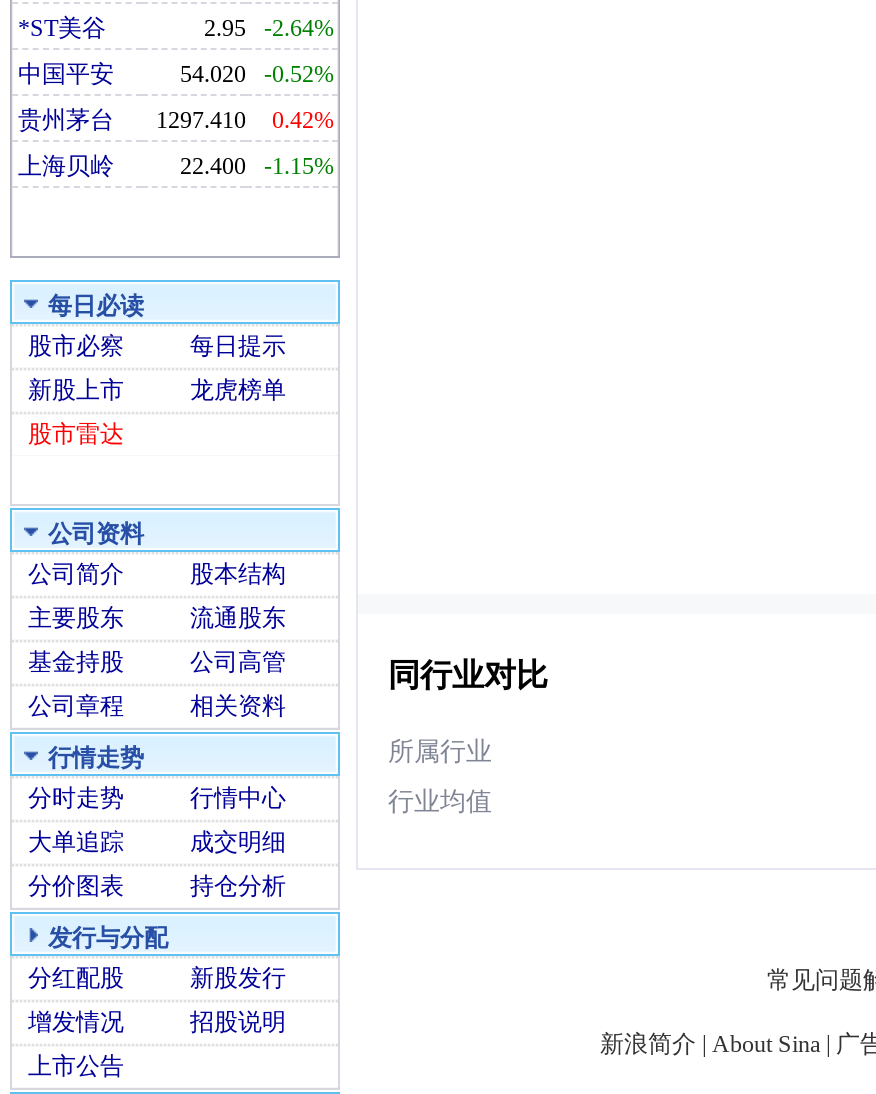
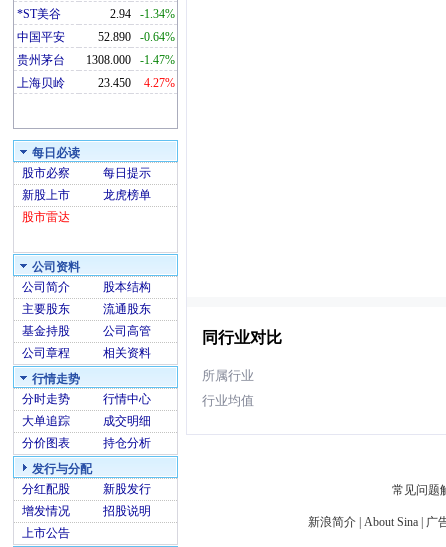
[204,14,246,42] 2.95 -> [110,7,131,21] 2.94
[264,14,334,42] -2.64% -> [140,7,175,21] -1.34%
[180,60,246,88] 54.020 -> [98,30,131,44] 52.890
[264,60,334,88] -0.52% -> [140,30,175,44] -0.64%
[156,106,246,134] 1297.410 -> [86,53,131,67] 1308.000
[272,106,334,134] 0.42% -> [140,53,175,67] -1.47%
[180,152,246,180] 22.400 -> [98,76,131,90] 23.450
[264,152,334,180] -1.15% -> [144,76,175,90] 4.27%

